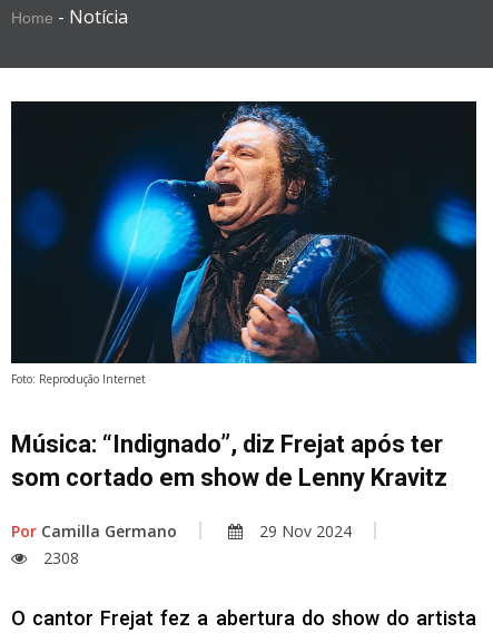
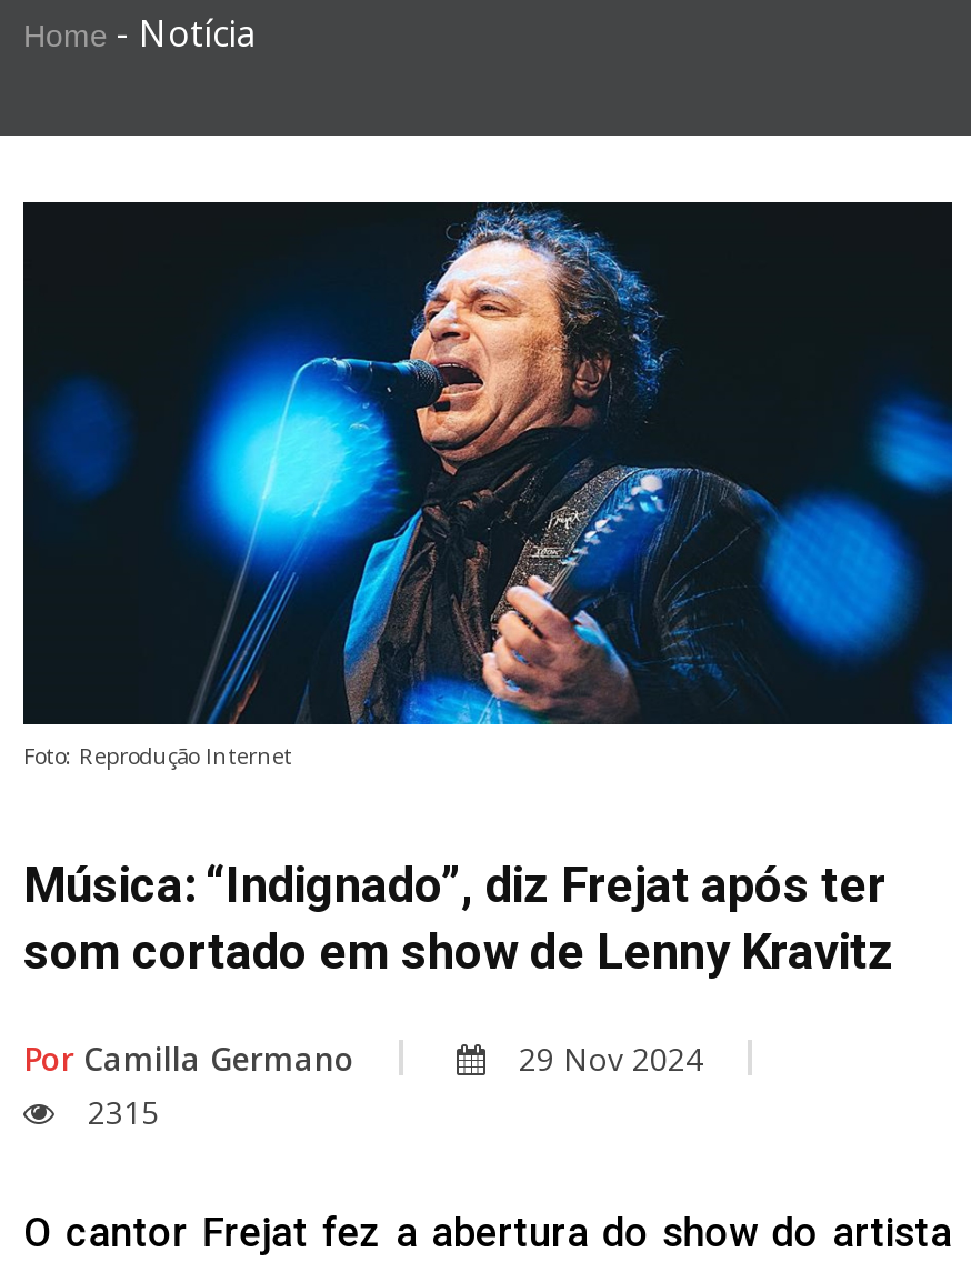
[43,547,79,568] 2308 -> [88,1091,159,1133] 2315

